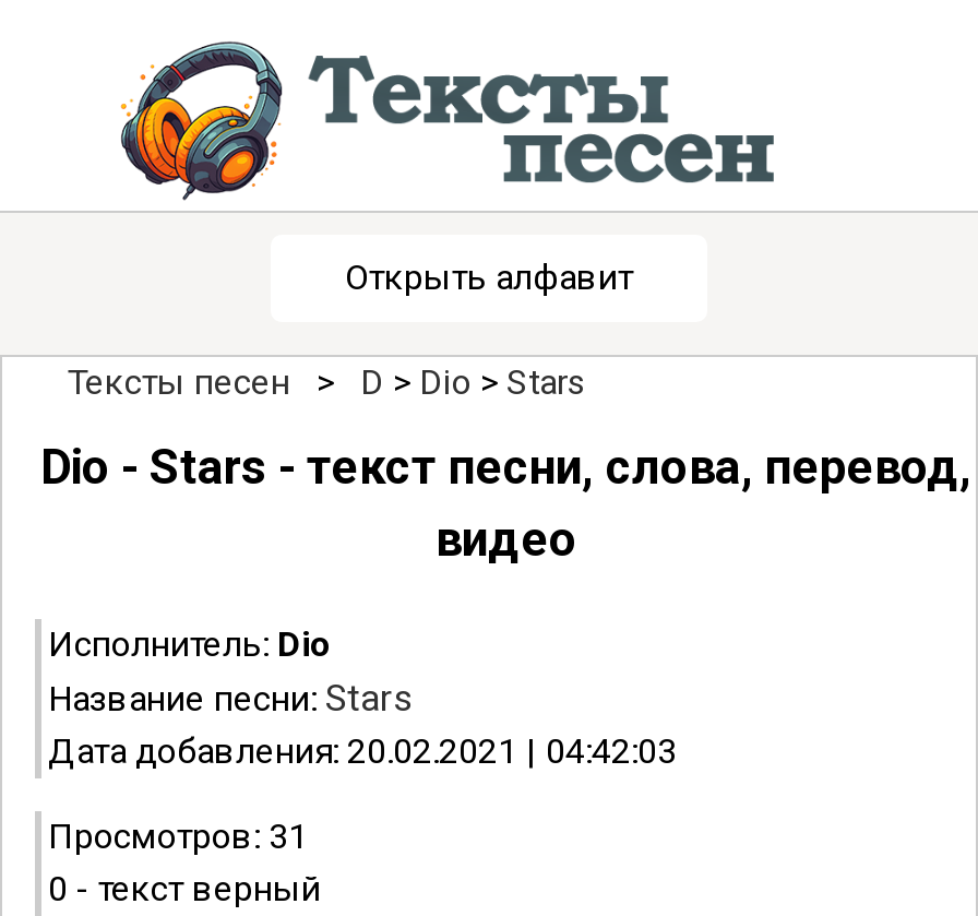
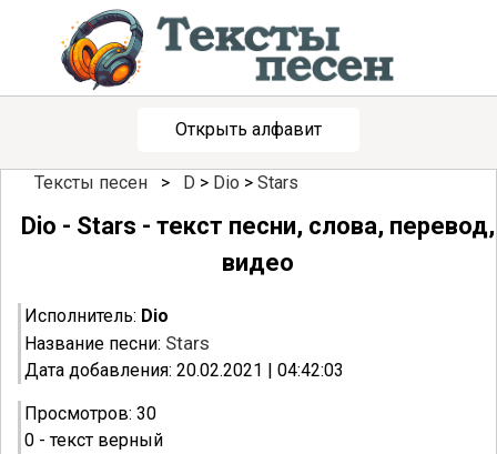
[48,816,308,857] Просмотров: 31 -> [24,403,156,424] Просмотров: 30

